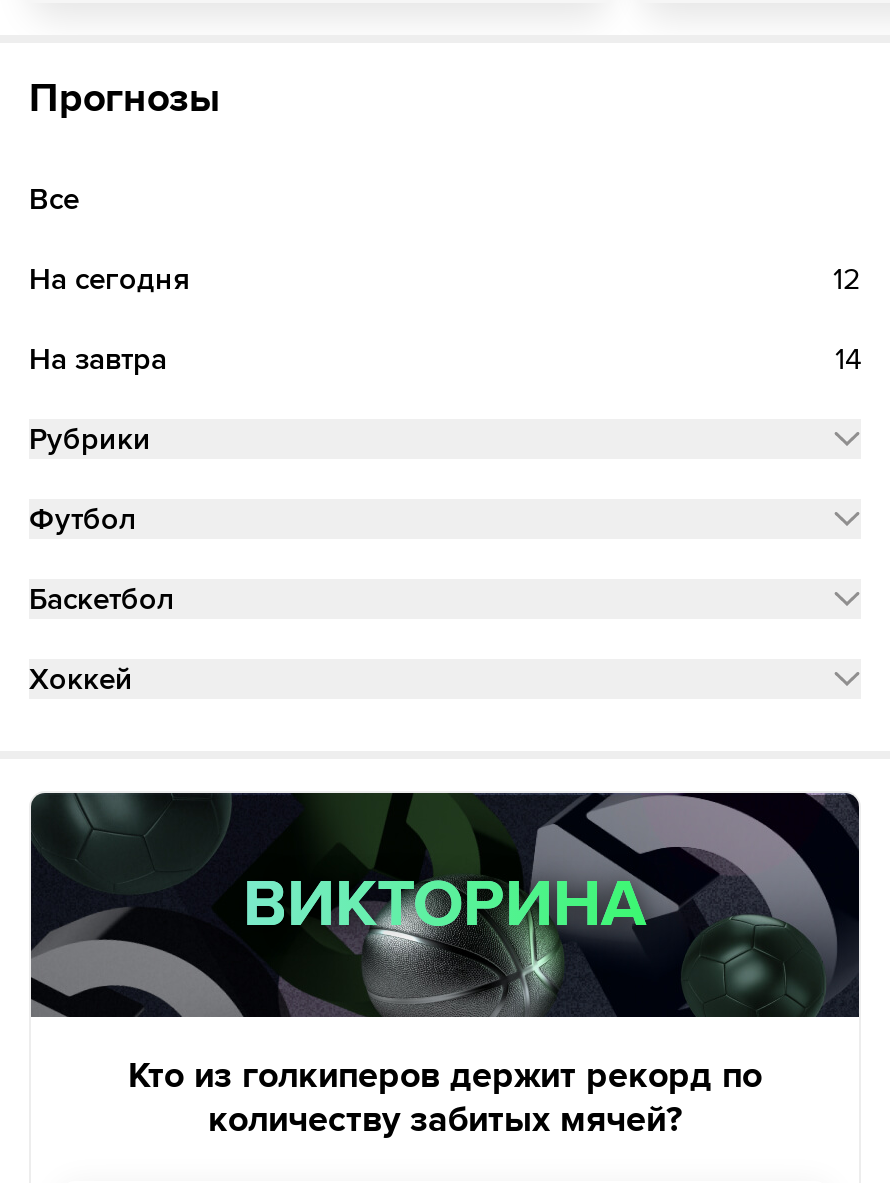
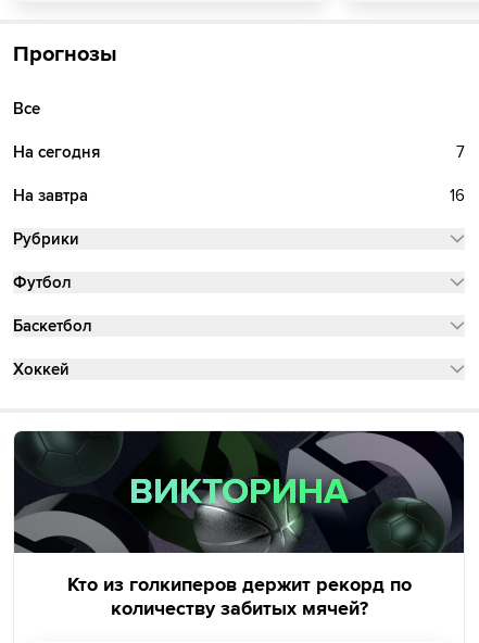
[833,261,861,297] 12 -> [456,142,465,162] 7
[835,341,861,377] 14 -> [450,186,465,205] 16

